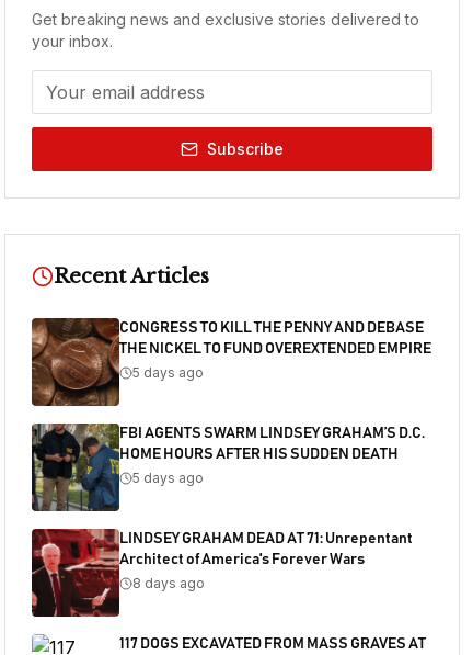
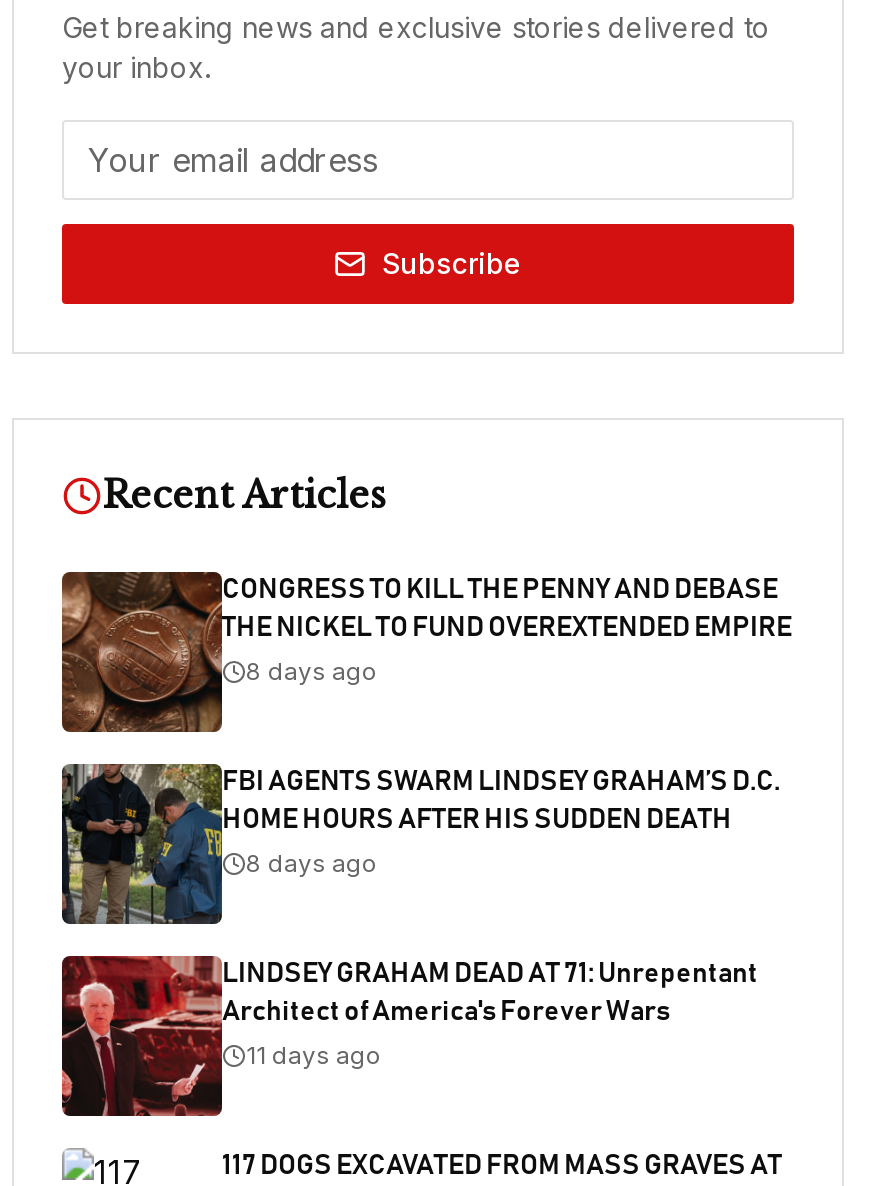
[132,364,204,381] 5 days ago -> [246,656,378,686] 8 days ago
[132,470,204,486] 5 days ago -> [246,848,378,878] 8 days ago
[132,575,205,591] 8 days ago -> [246,1040,382,1070] 11 days ago

